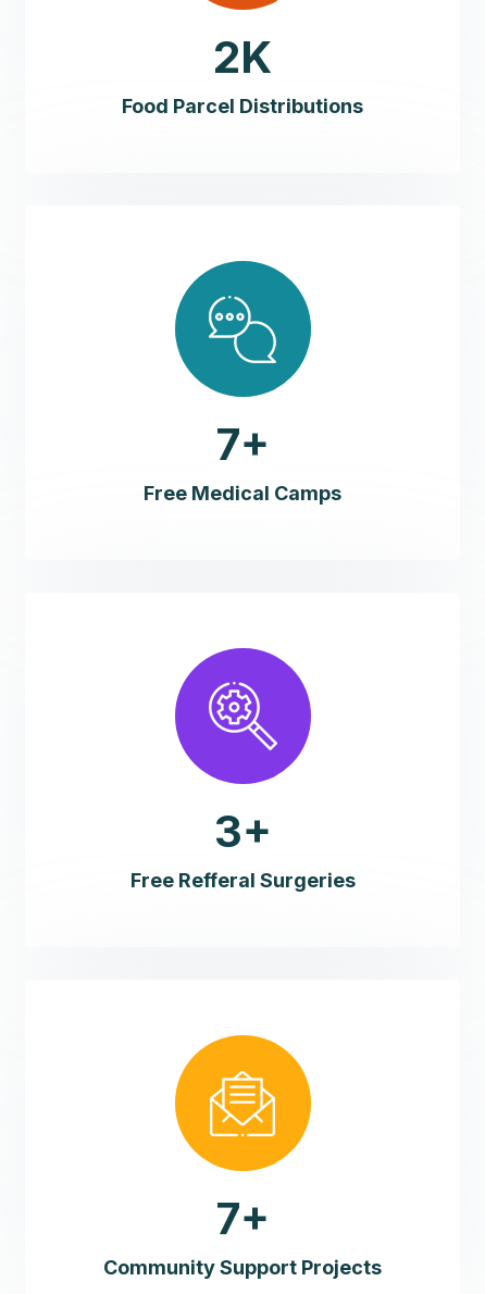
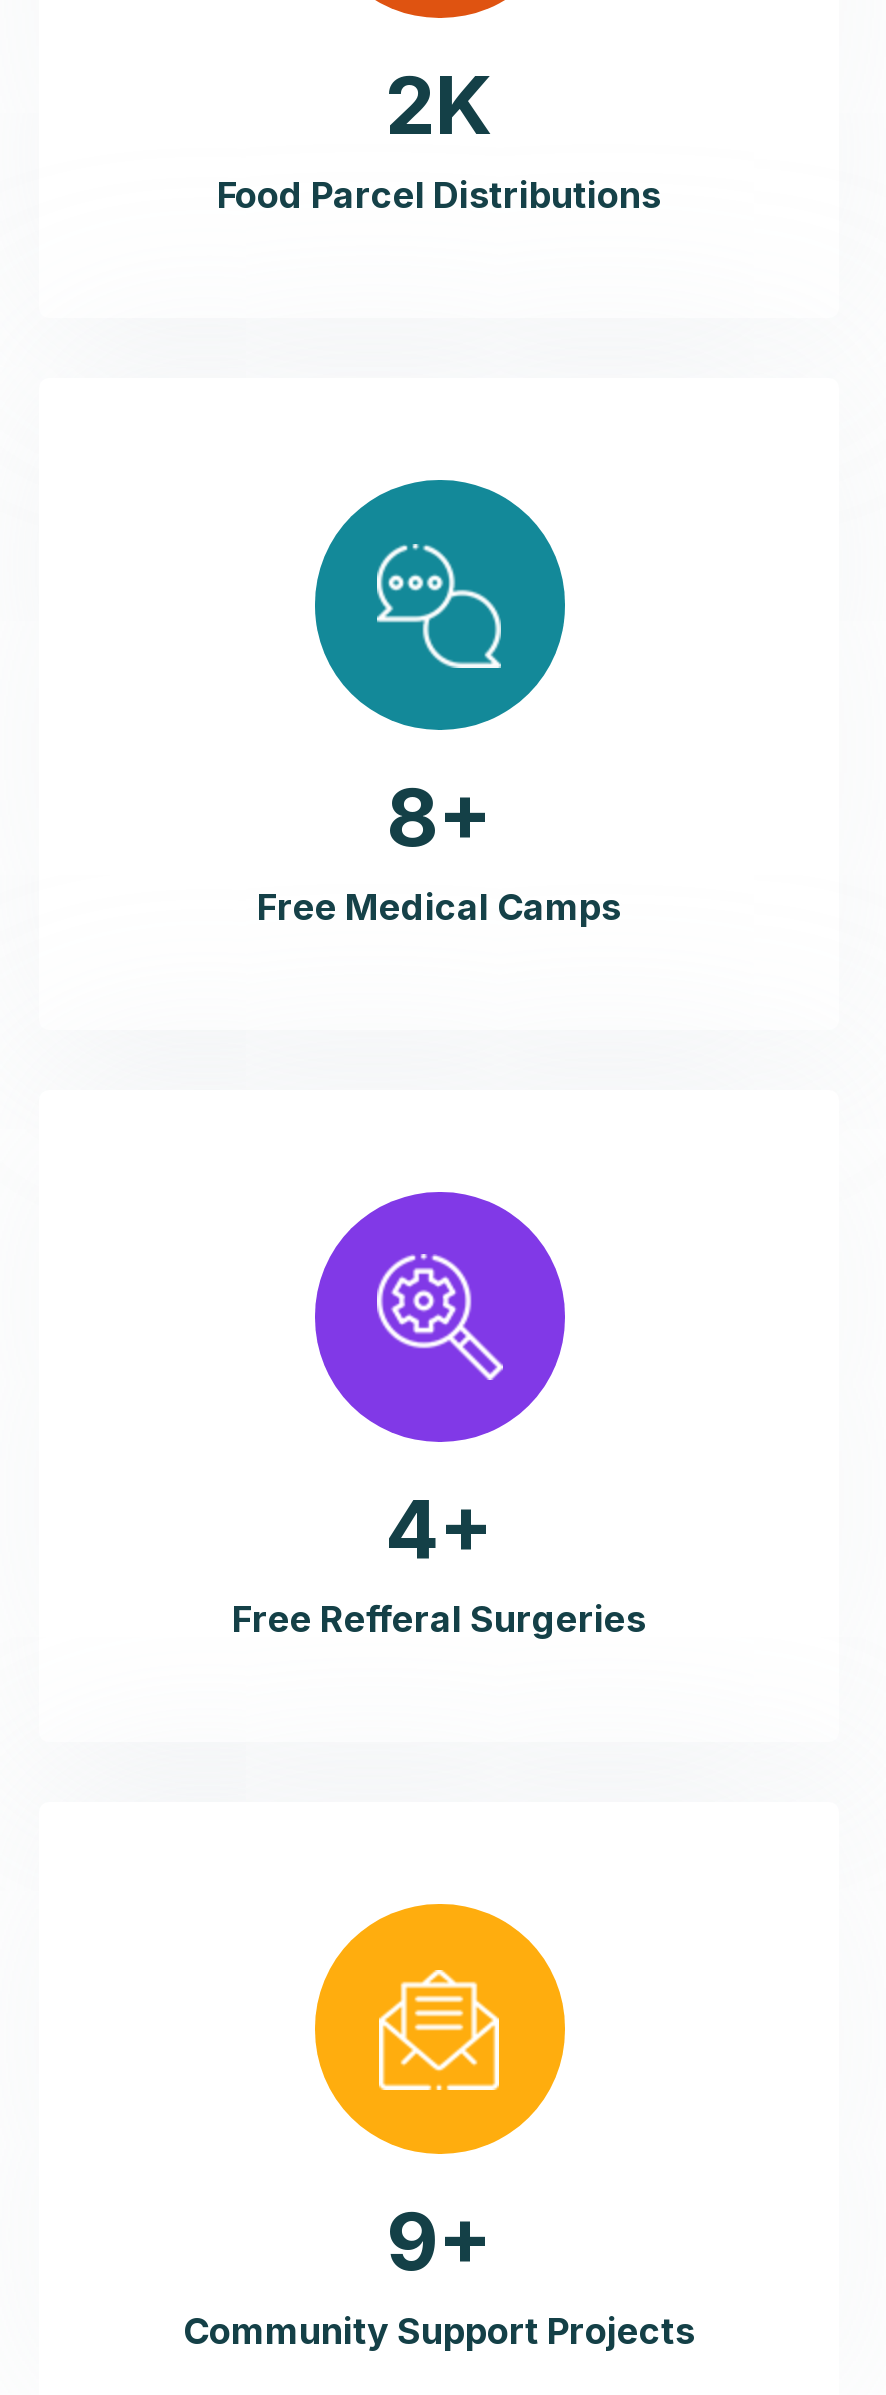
[216,418,269,471] 7+ -> [386,768,492,866] 8+
[214,805,271,858] 3+ -> [385,1480,493,1578] 4+
[216,1192,269,1245] 7+ -> [386,2192,492,2290] 9+

